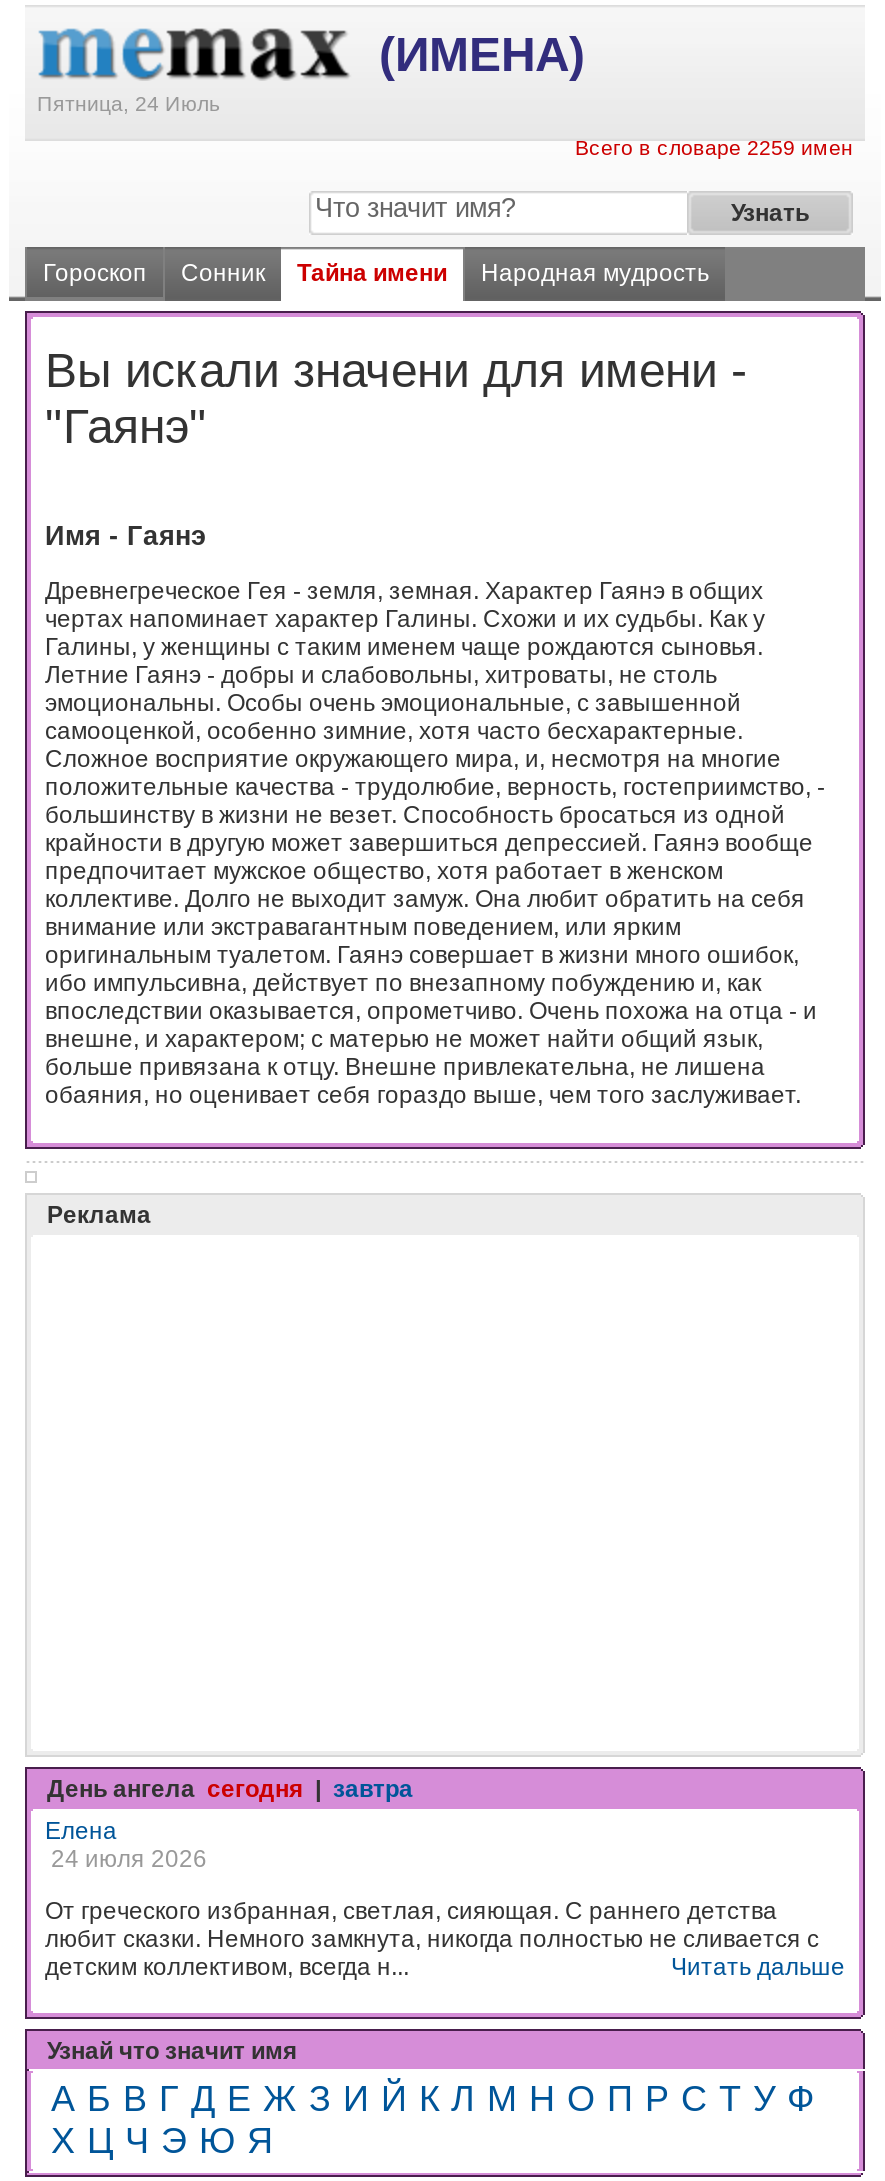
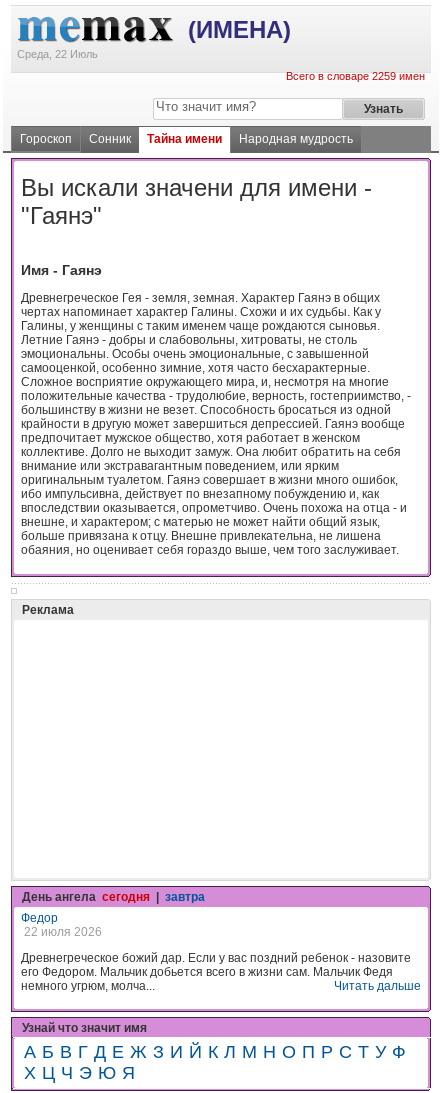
[37,91,221,115] Пятница, 24 Июль -> [17,48,98,60] Среда, 22 Июль
[45,1817,207,1873] Елена | 24 июля 2026 -> [21,911,102,939] Федор | 22 июля 2026
[45,1896,819,1980] От греческого избранная, светлая, сияющая. С раннего детства | любит сказки. Немного замкнута, никогда полностью не сливается с | детским коллективом, всегда н... -> [21,951,411,993] Древнегреческое божий дар. Если у вас поздний ребенок - назовите | его Федором. Мальчик добьется всего в жизни сам. Мальчик Федя | немного угрюм, молча...

